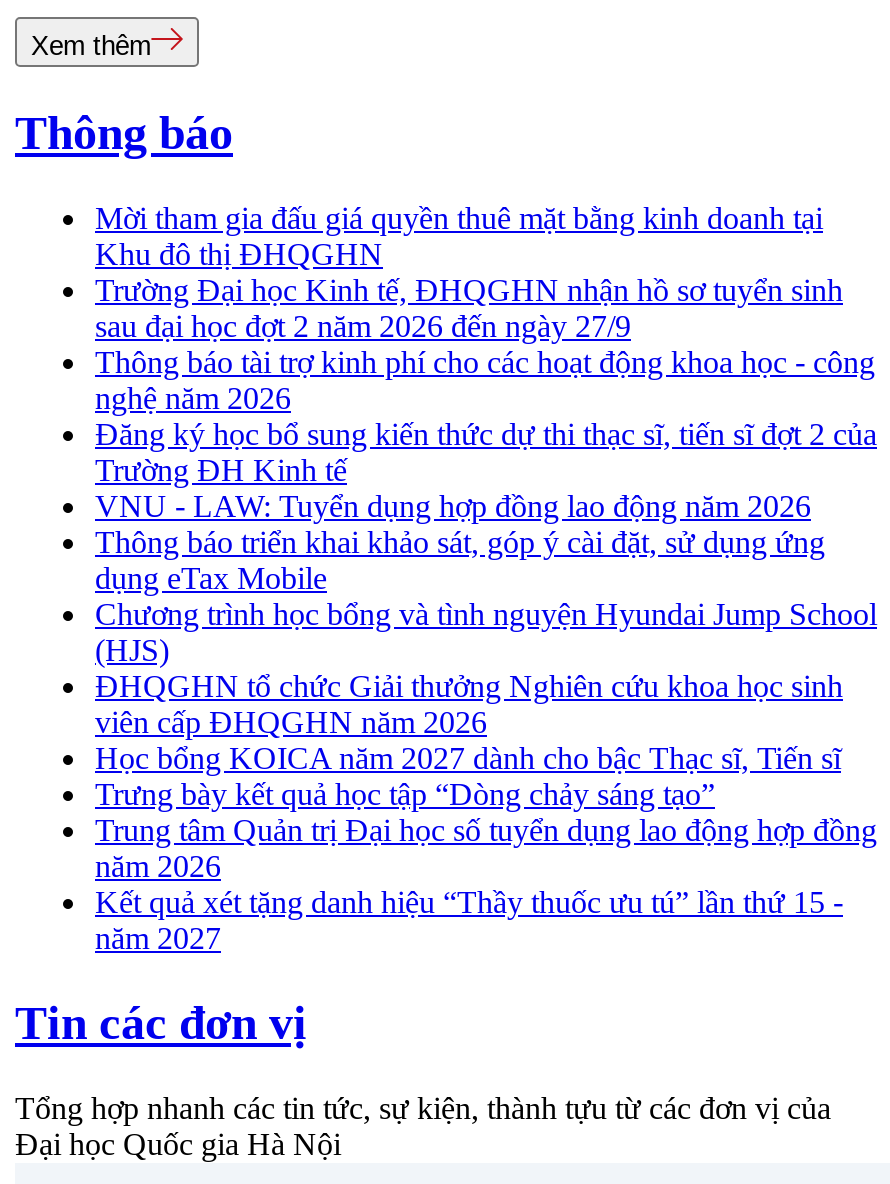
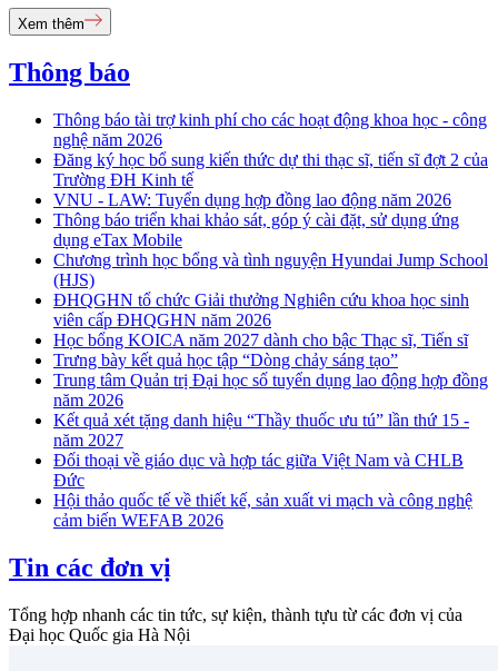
[95,201,843,343] Mời tham gia đấu giá quyền thuê mặt bằng kinh doanh tại | Khu đô thị ĐHQGHN | Trường Đại học Kinh tế, ĐHQGHN nhận hồ sơ tuyển sinh | sau đại học đợt 2 năm 2026 đến ngày 27/9 -> none
moved [95,345,877,955] -> [53,110,488,450]: Thông báo tài trợ kinh phí cho các hoạt động khoa học - công | nghệ năm 2026 | Đăng ký học bổ sung kiến thức dự thi thạc sĩ, tiến sĩ đợt 2 của | ... | Kết quả xét tặng danh hiệu “Thầy thuốc ưu tú” lần thứ 15 - | năm 2027
none -> [53,451,472,530] Đối thoại về giáo dục và hợp tác giữa Việt Nam và CHLB | Đức | Hội thảo quốc tế về thiết kế, sản xuất vi mạch và công nghệ | cảm biến WEFAB 2026

